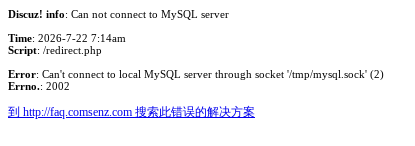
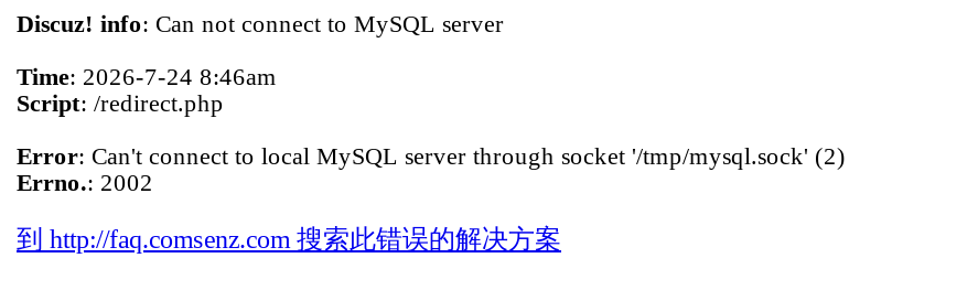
[8,32,126,44] Time: 2026-7-22 7:14am -> [17,63,277,89] Time: 2026-7-24 8:46am

